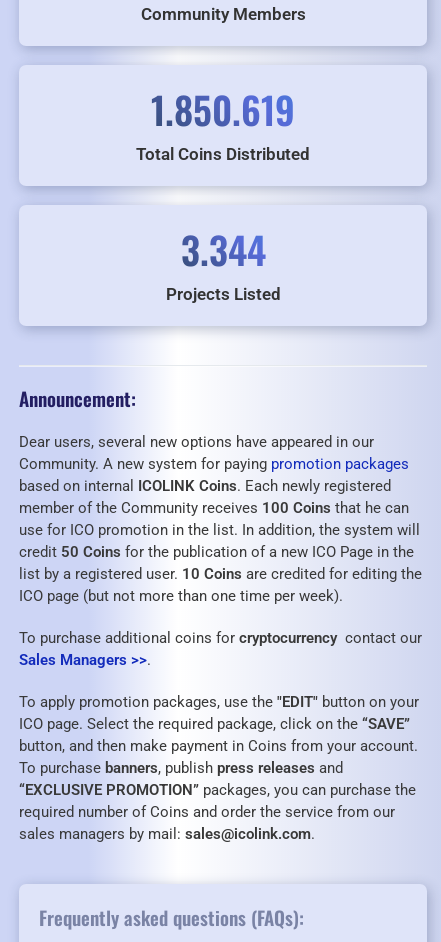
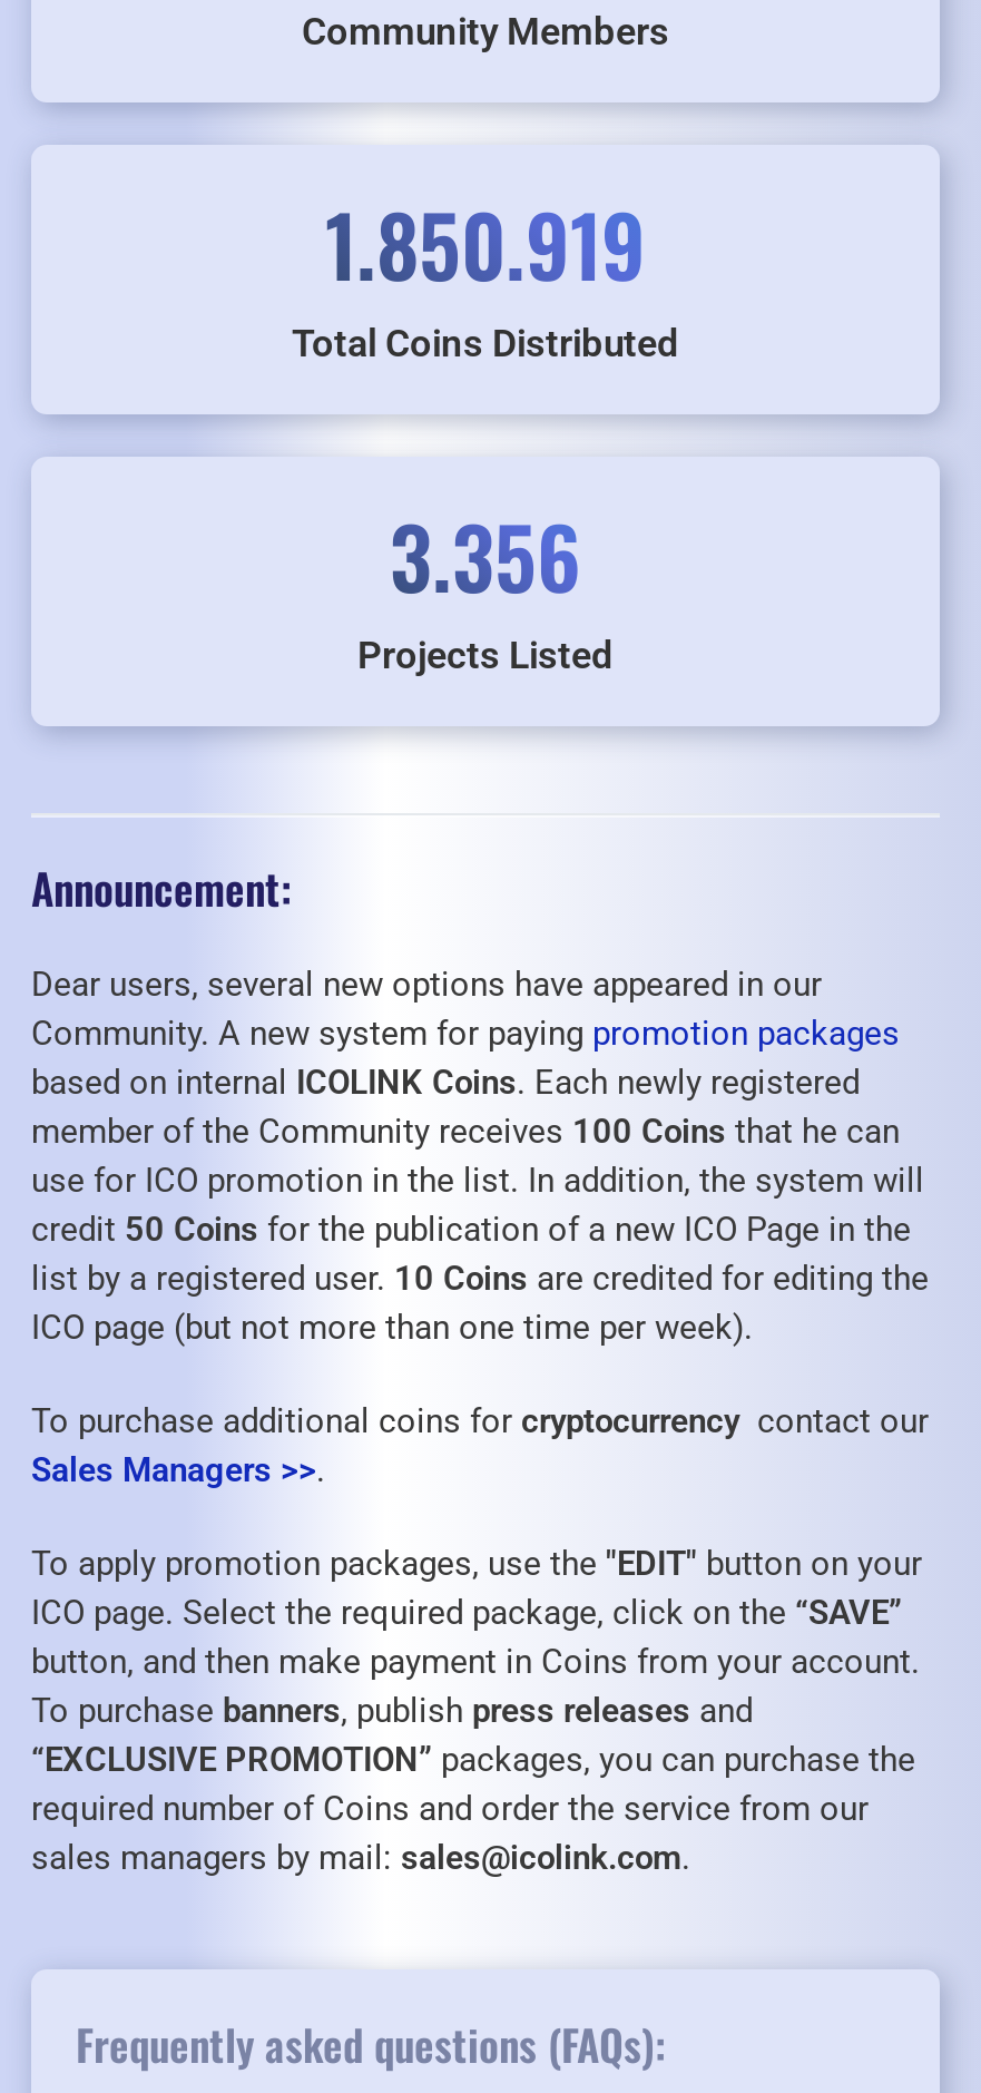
[151,81,295,137] 1.850.619 -> [325,181,646,306] 1.850.919
[180,221,265,277] 3.344 -> [390,493,581,618] 3.356

